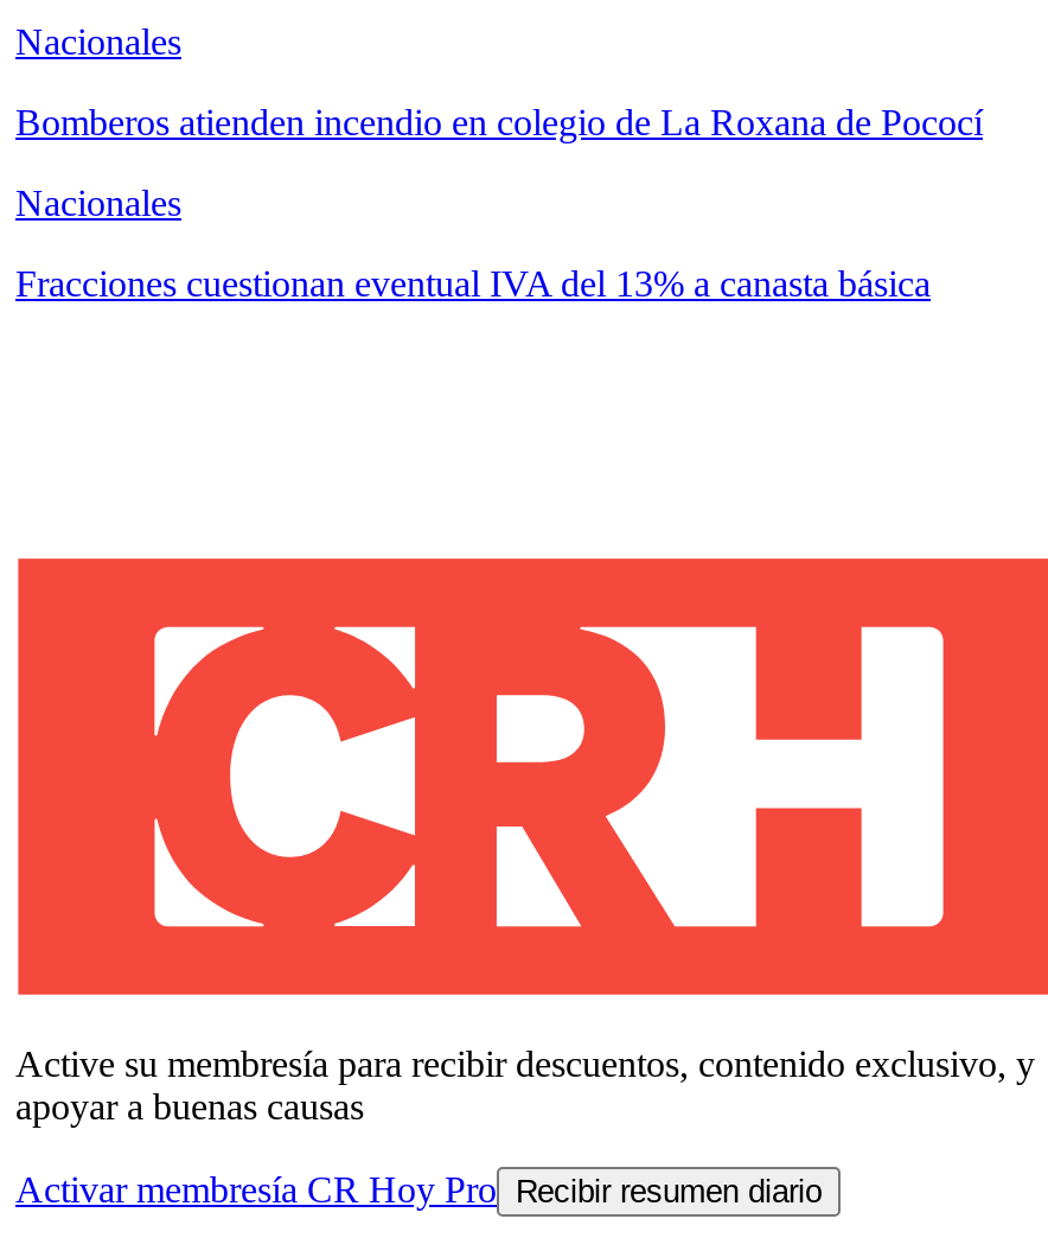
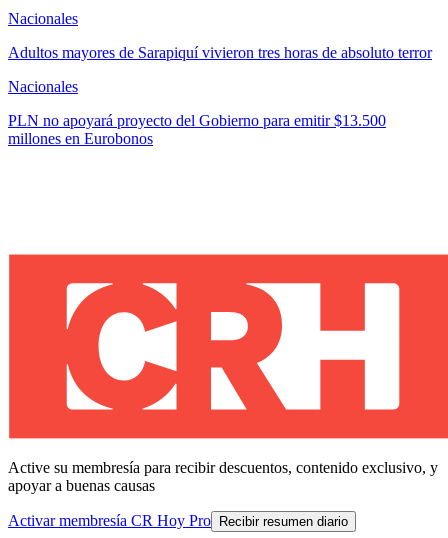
[15,102,983,142] Bomberos atienden incendio en colegio de La Roxana de Pococí -> [8,44,432,61] Adultos mayores de Sarapiquí vivieron tres horas de absoluto terror
[15,263,931,303] Fracciones cuestionan eventual IVA del 13% a canasta básica -> [8,112,386,147] PLN no apoyará proyecto del Gobierno para emitir $13.500 | millones en Eurobonos

